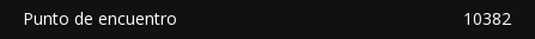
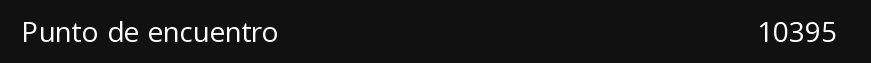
[463,7,511,30] 10382 -> [757,12,837,50] 10395

